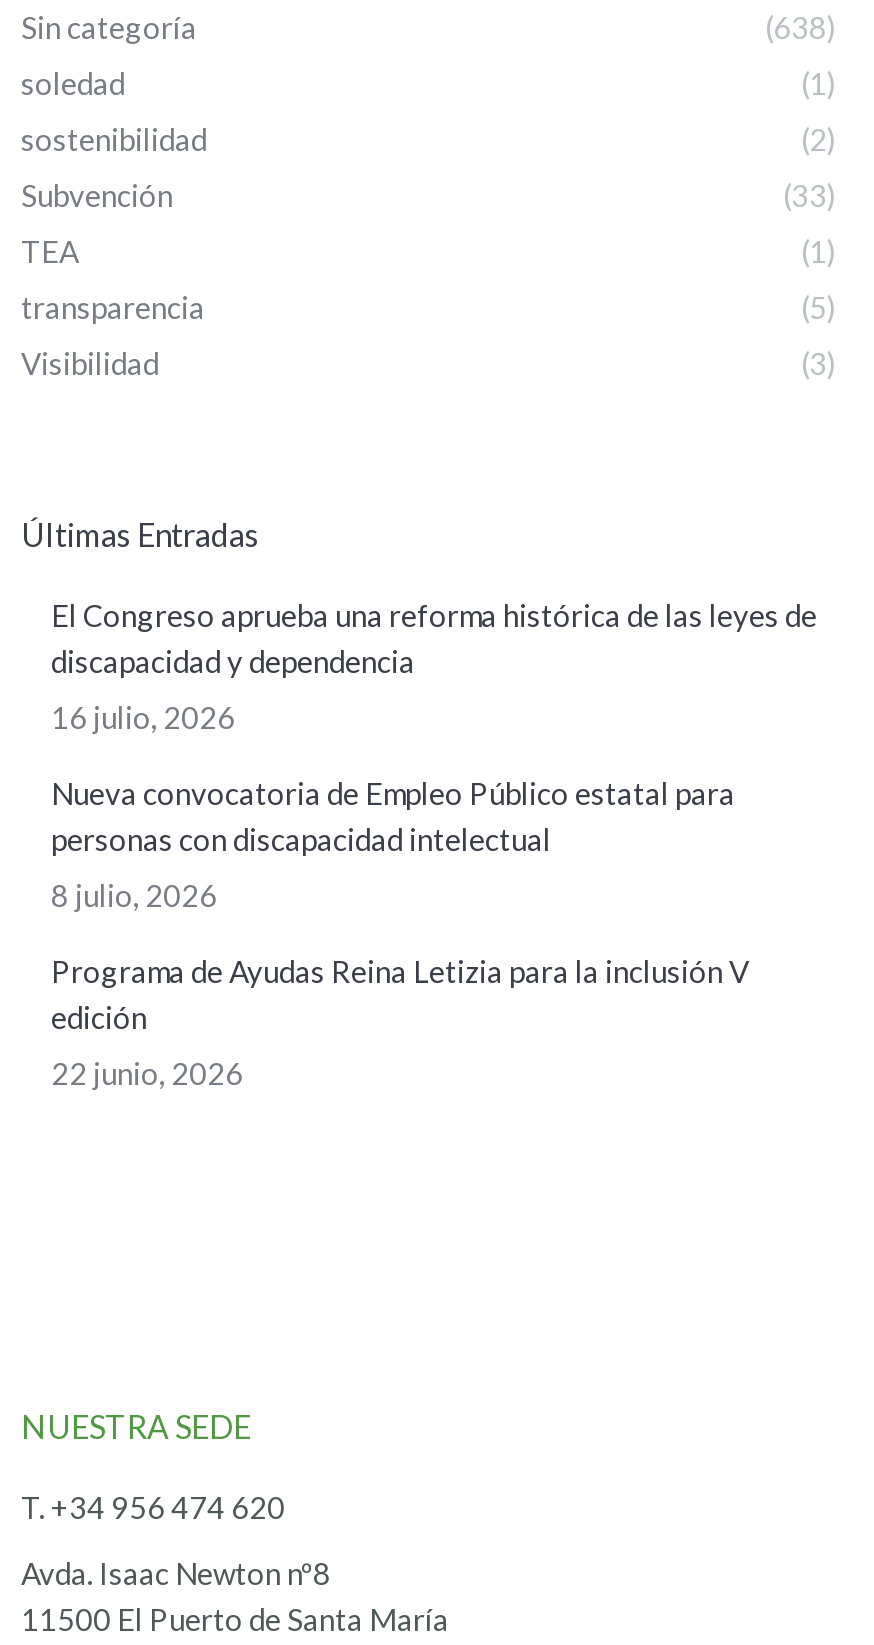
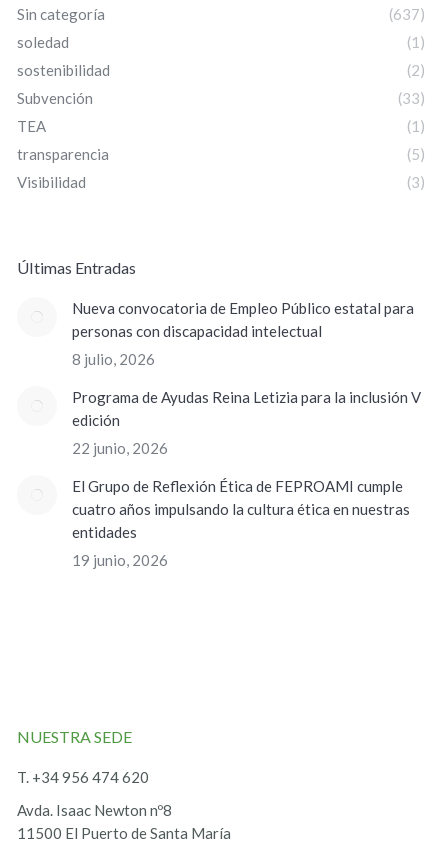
[765,9,837,45] (638) -> [389,5,425,23] (637)
[51,597,817,735] El Congreso aprueba una reforma histórica de las leyes de | discapacidad y dependencia | 16 julio, 2026 -> none
moved [51,775,749,1091] -> [72,299,421,457]: Nueva convocatoria de Empleo Público estatal para | personas con discapacidad intelectual | 8 julio, 2026 | Programa de Ayudas Reina Letizia para la inclusión V | edición | 22 junio, 2026
none -> [72,477,410,569] El Grupo de Reflexión Ética de FEPROAMI cumple | cuatro años impulsando la cultura ética en nuestras | entidades | 19 junio, 2026

